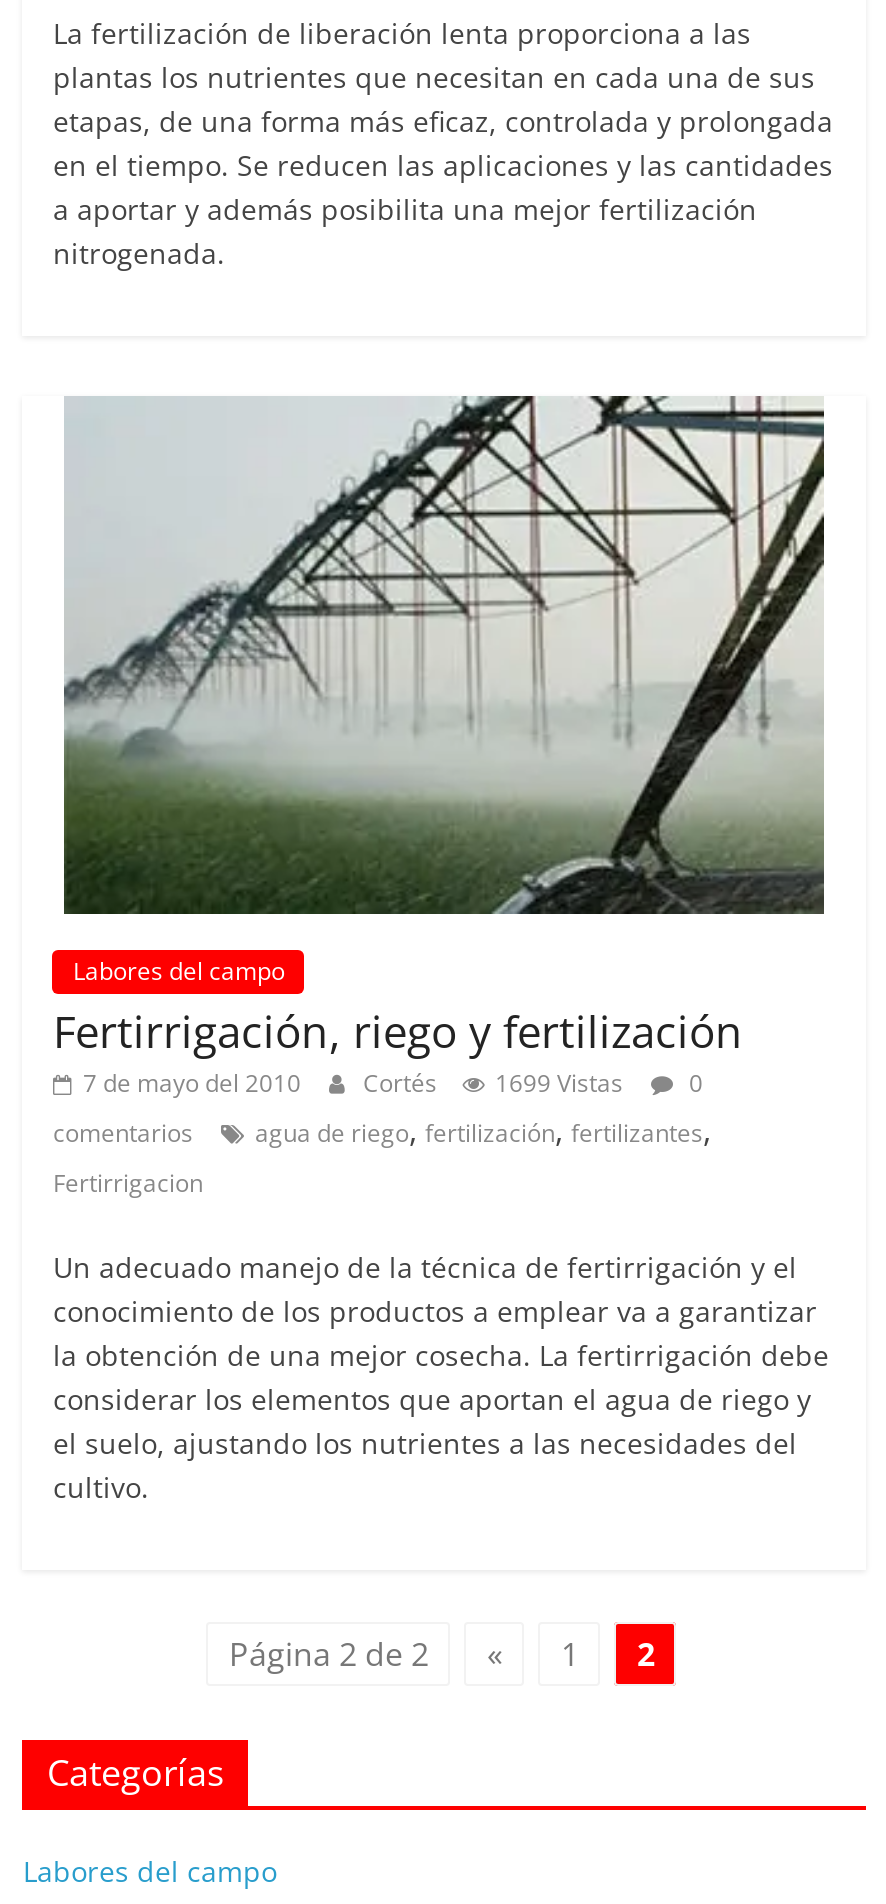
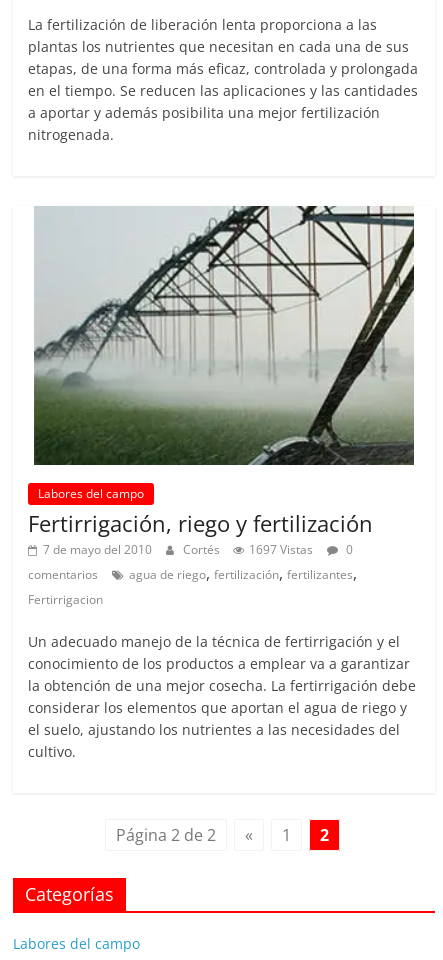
[83,1067,703,1101] 7 de mayo del 2010 Cortés 1699 Vistas 0 -> [43,541,353,558] 7 de mayo del 2010 Cortés 1697 Vistas 0

